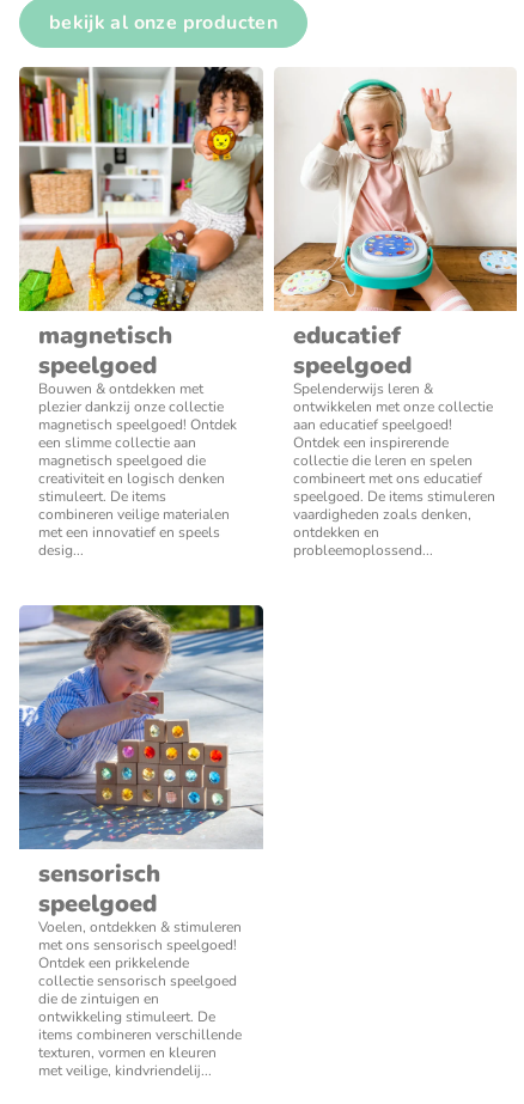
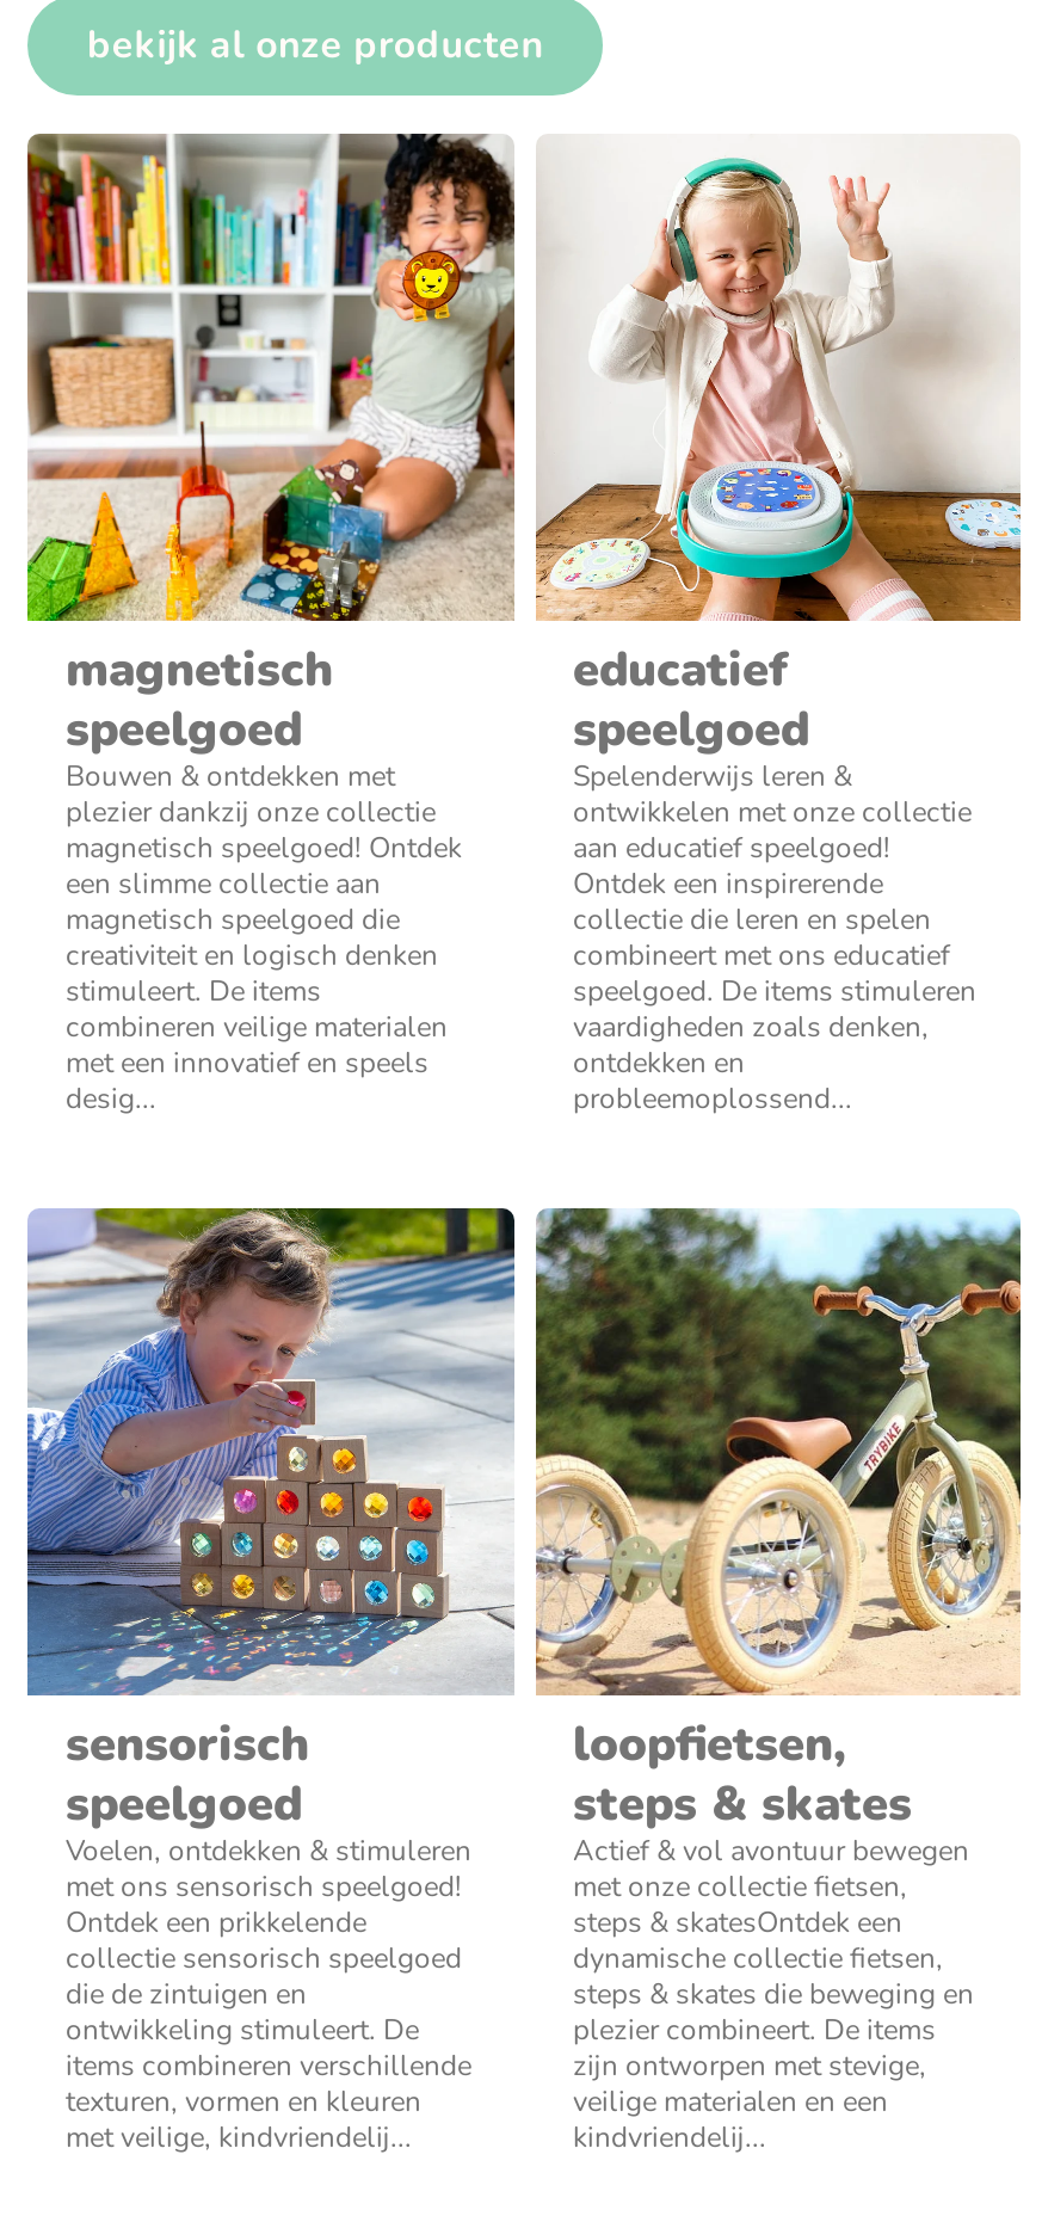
none -> [534,1206,1023,2155] [image] | loopfietsen, | steps & skates | Actief & vol avontuur bewegen | met onze collectie fietsen, | steps & skatesOntdek een | dynamische collectie fietsen, | steps & skates die beweging en | plezier combineert. De items | zijn ontworpen met stevige, | veilige materialen en een | kindvriendelij...

